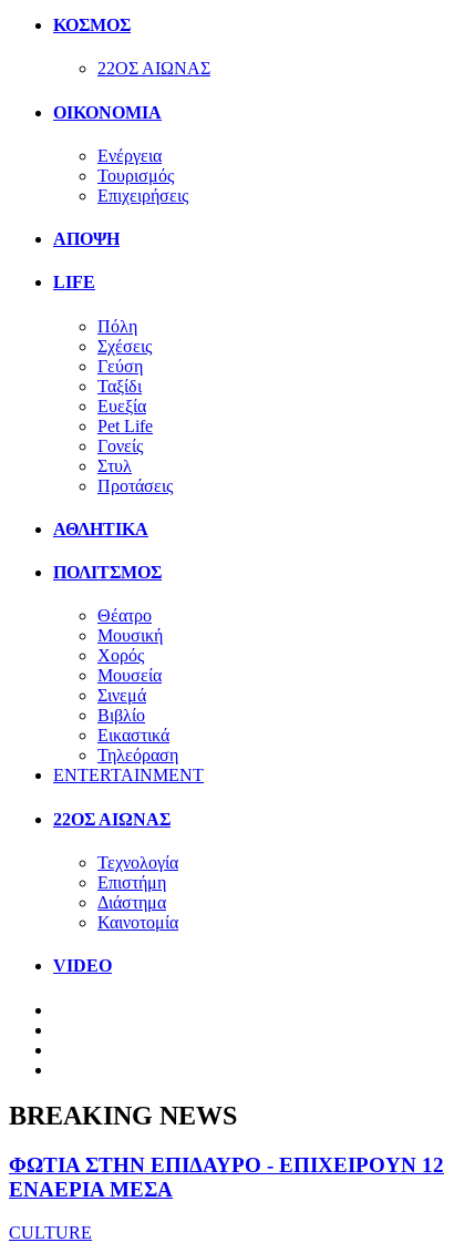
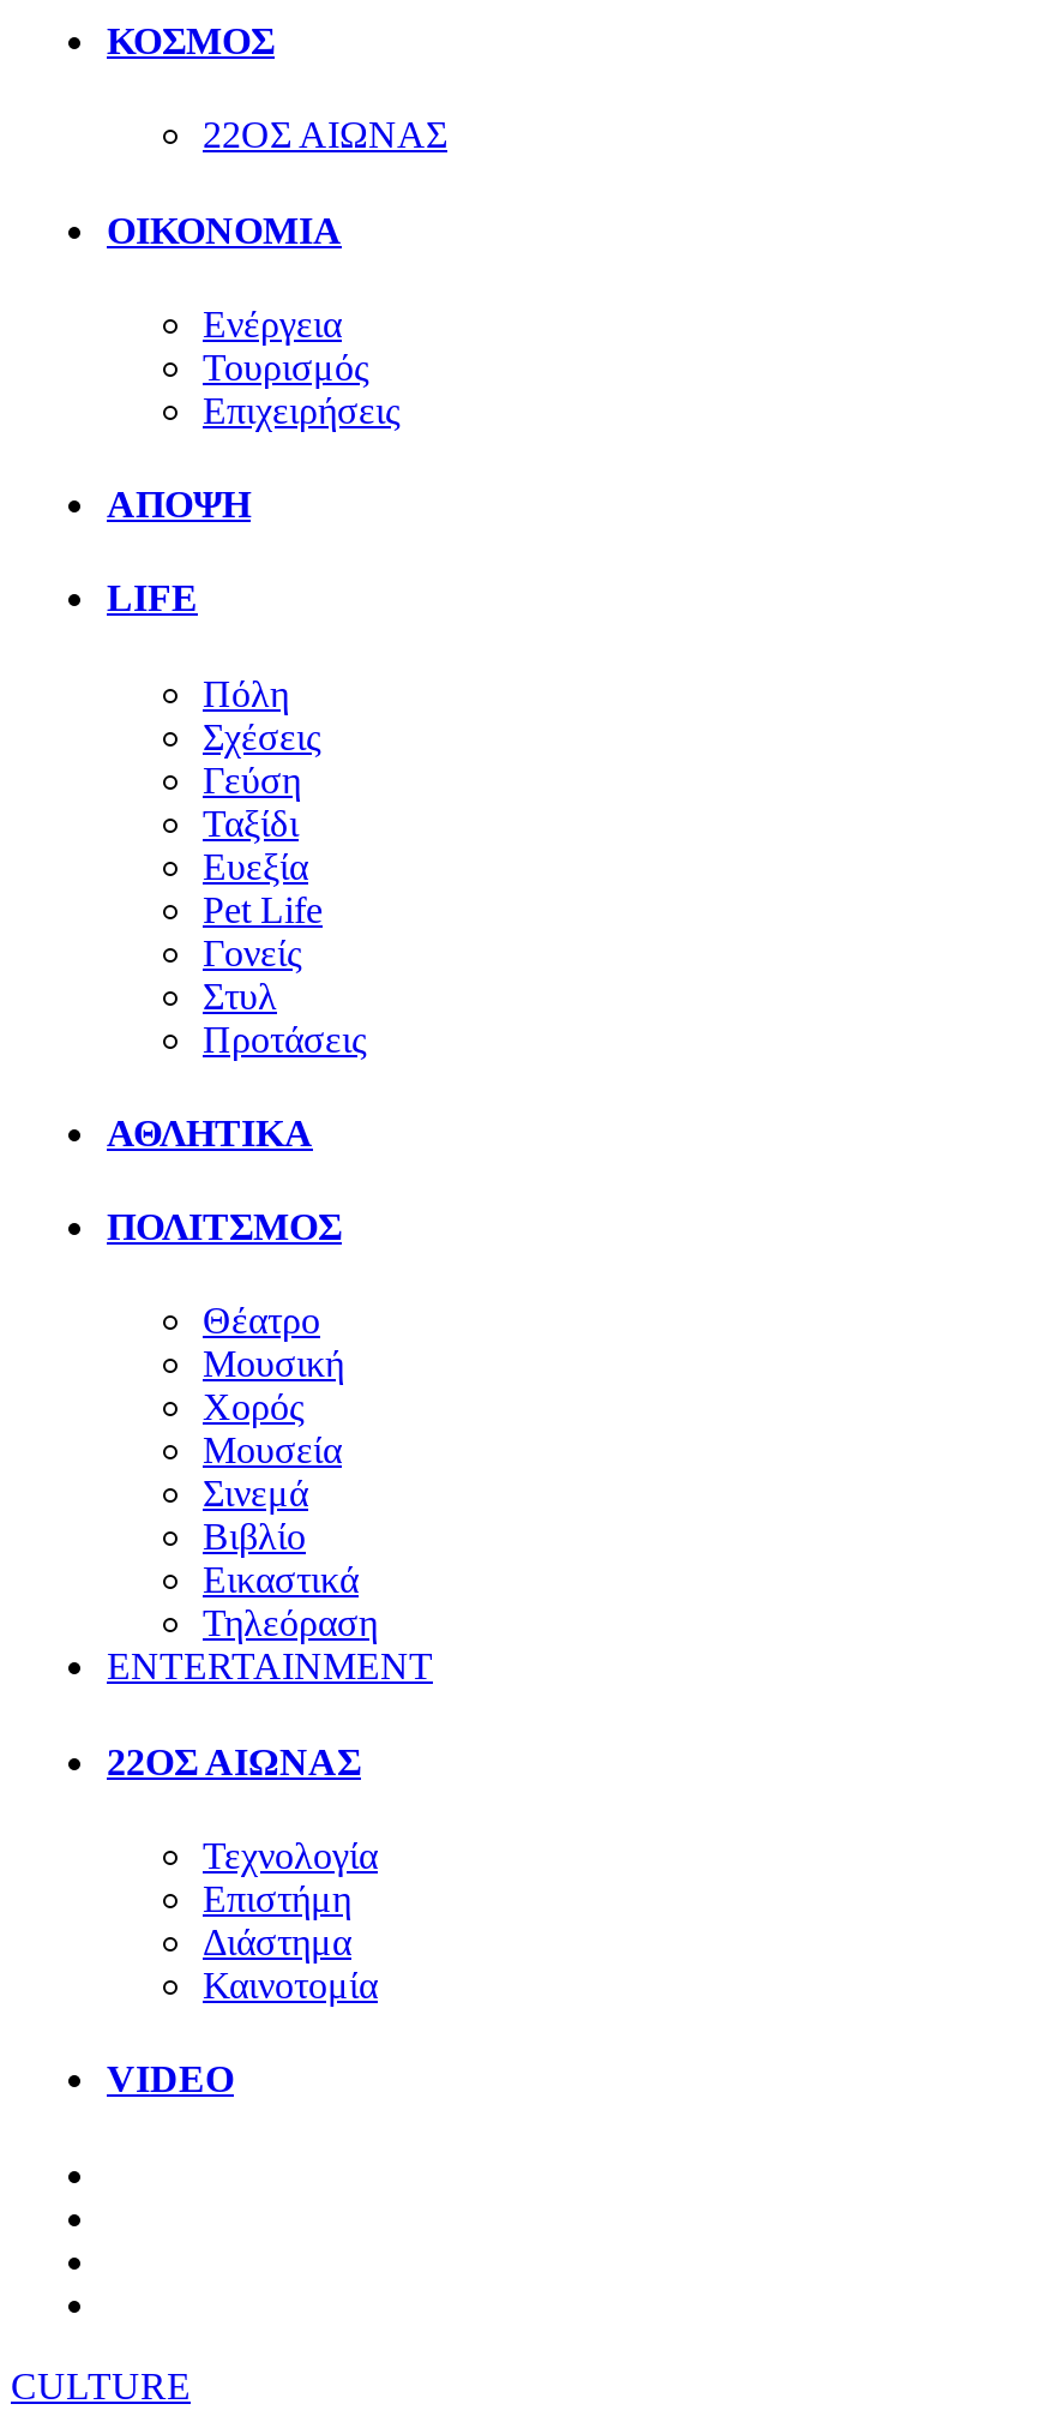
[9,1102,444,1201] BREAKING NEWS | ΦΩΤΙΑ ΣΤΗΝ ΕΠΙΔΑΥΡΟ - ΕΠΙΧΕΙΡΟΥΝ 12 | ΕΝΑΕΡΙΑ ΜΕΣΑ -> none

